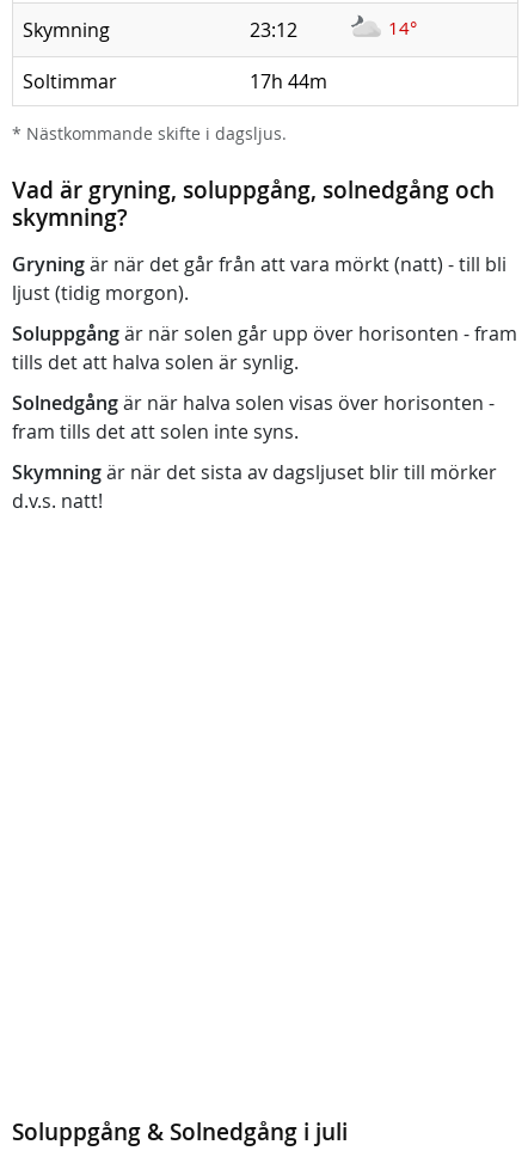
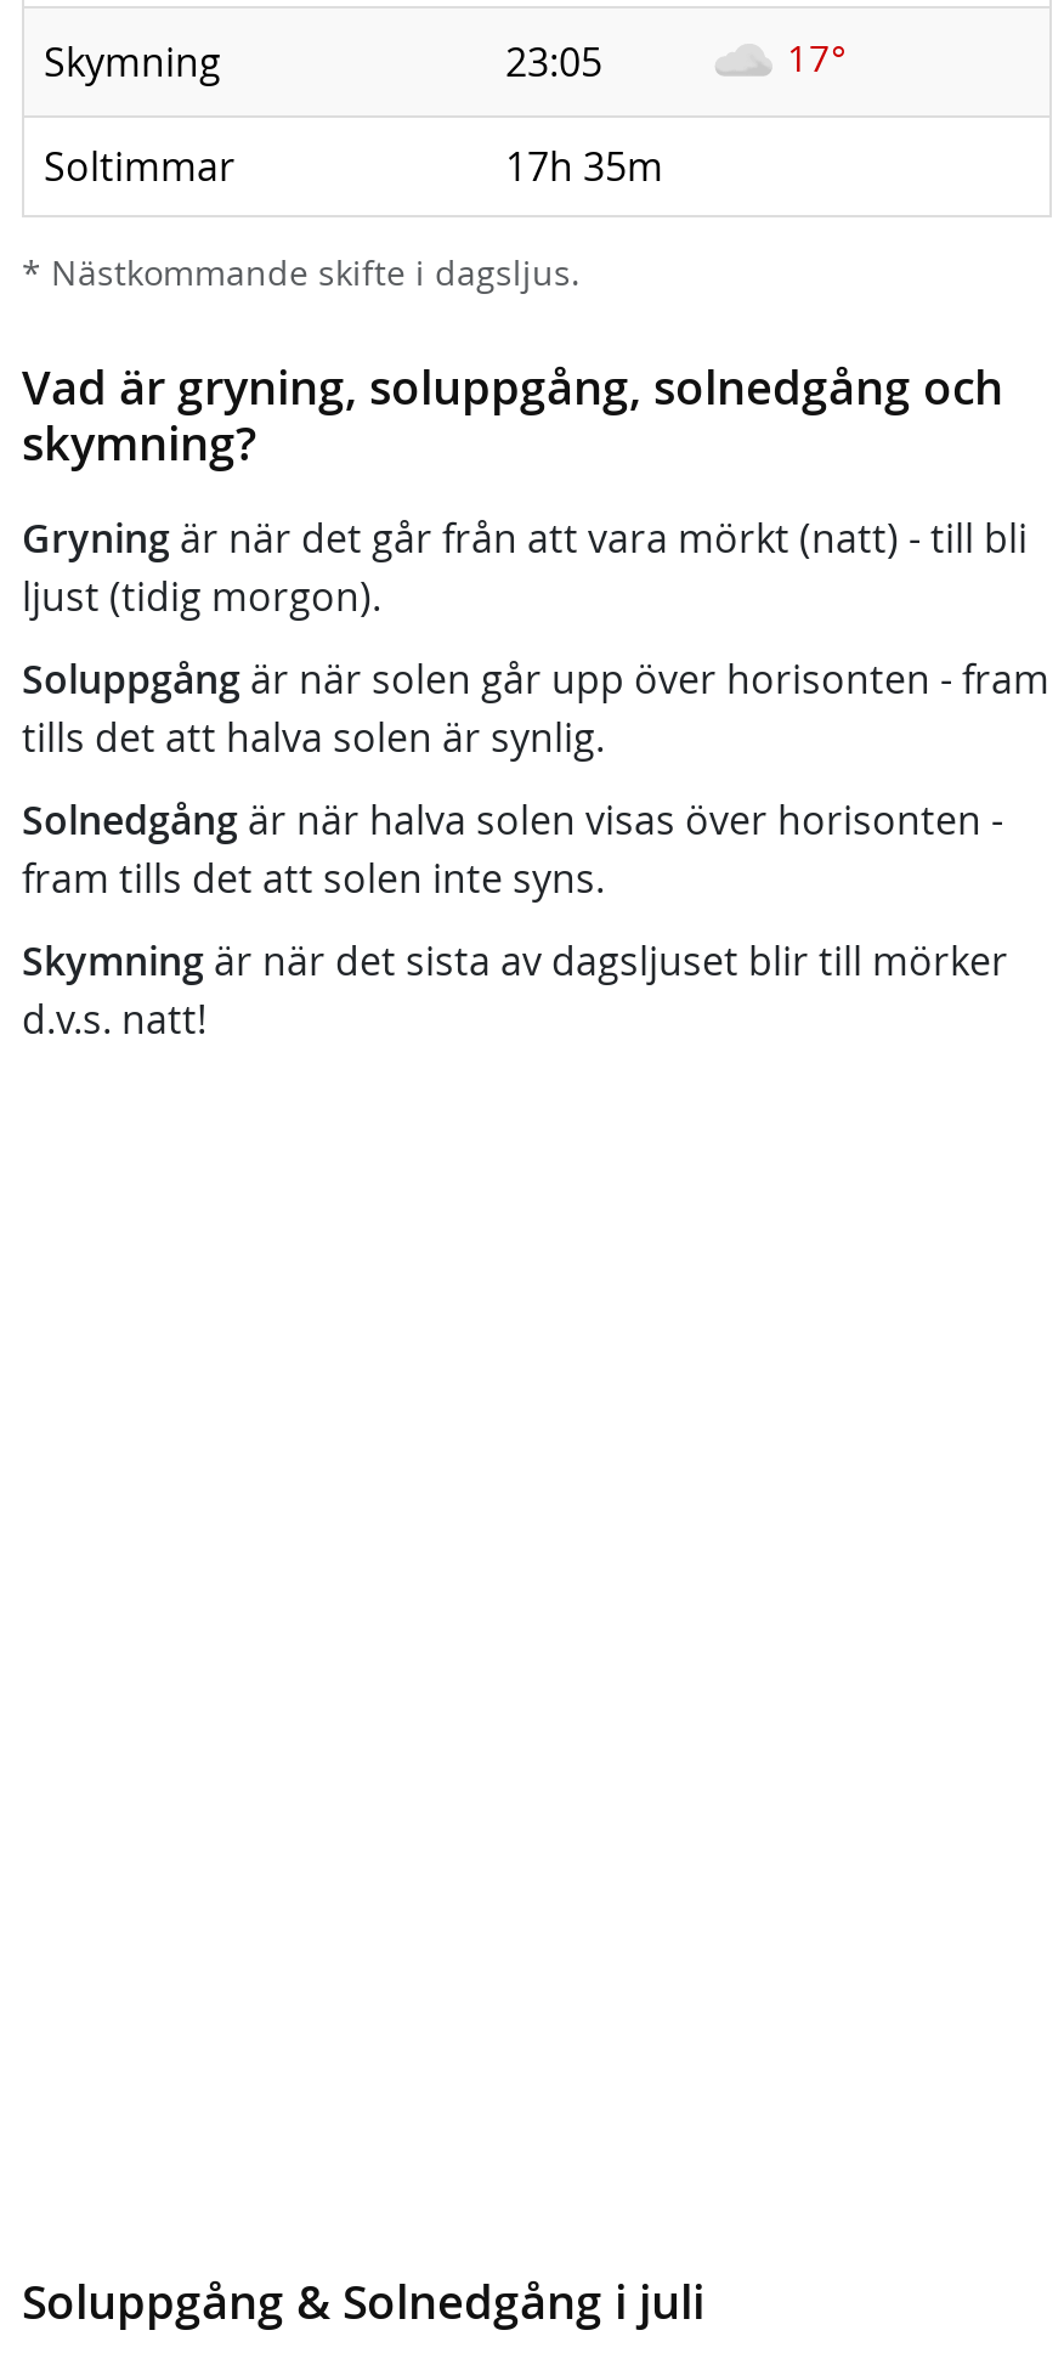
[250,17,297,43] 23:12 -> [505,35,602,89] 23:05
[388,16,417,40] 14° -> [787,33,845,82] 17°
[250,68,327,94] 17h 44m -> [505,140,663,193] 17h 35m

